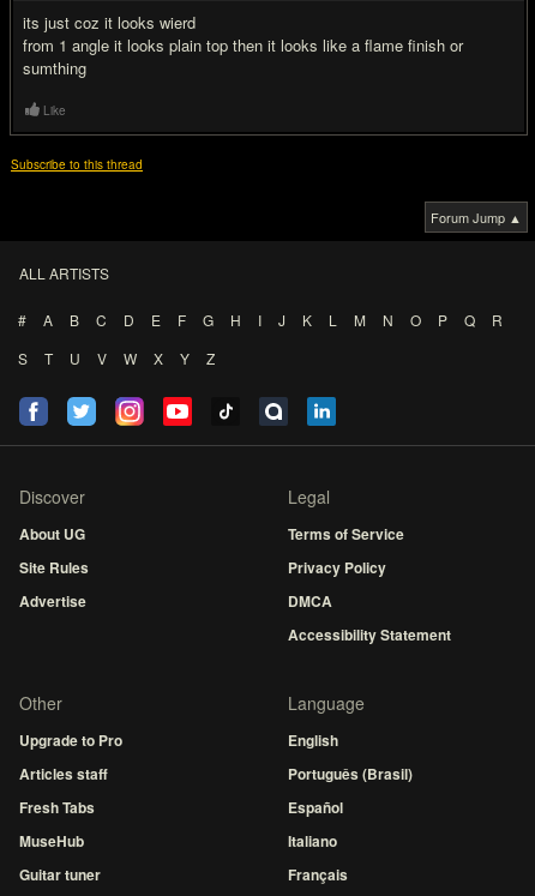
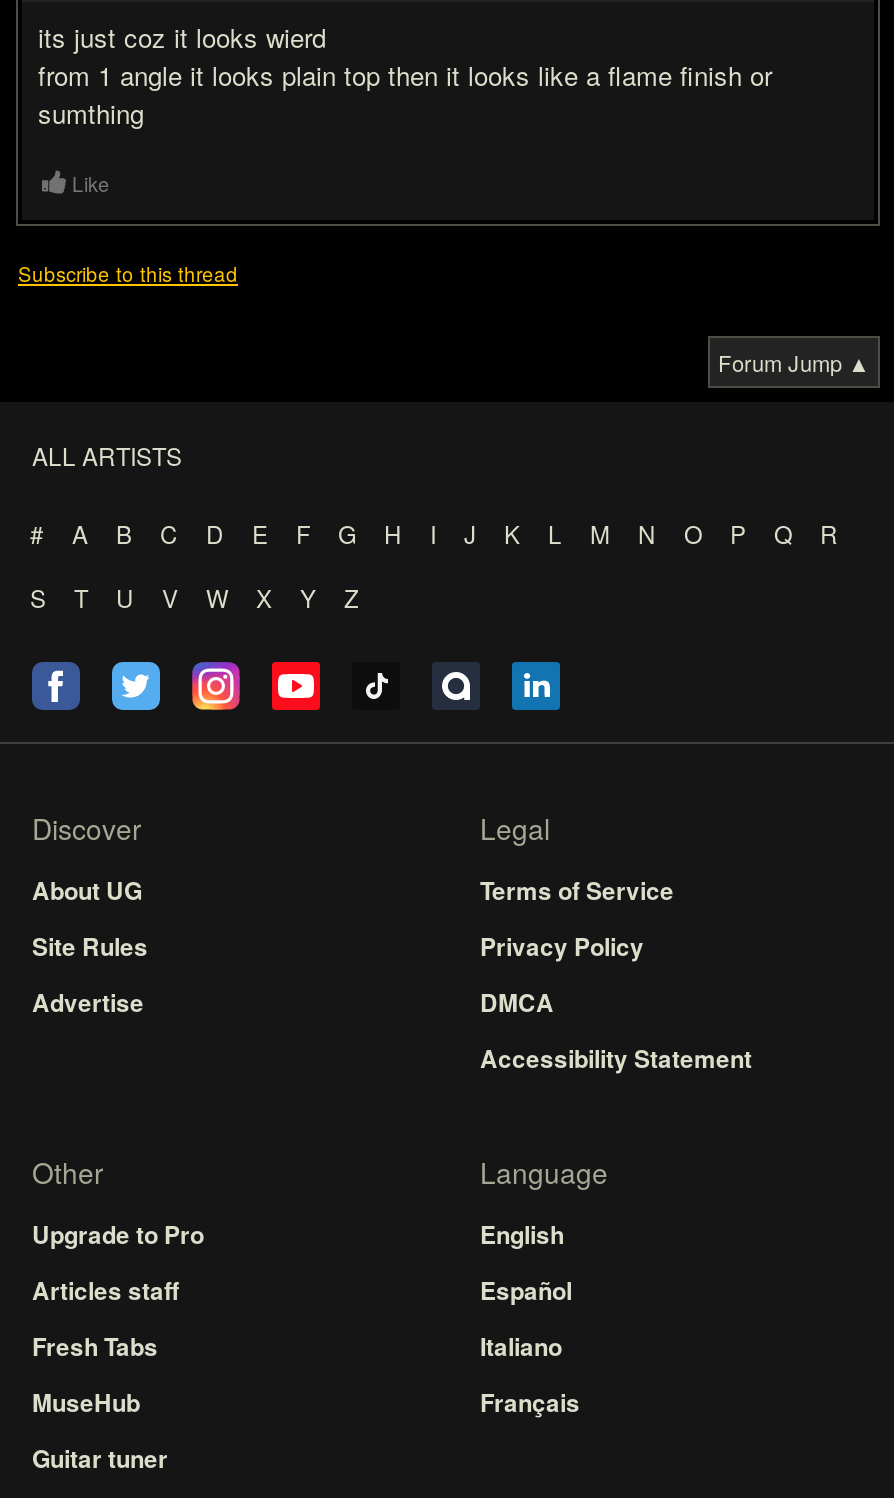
[288,763,413,784] Português (Brasil) -> none
moved [288,796,348,885] -> [480,1272,580,1420]: Español | Italiano | Français

